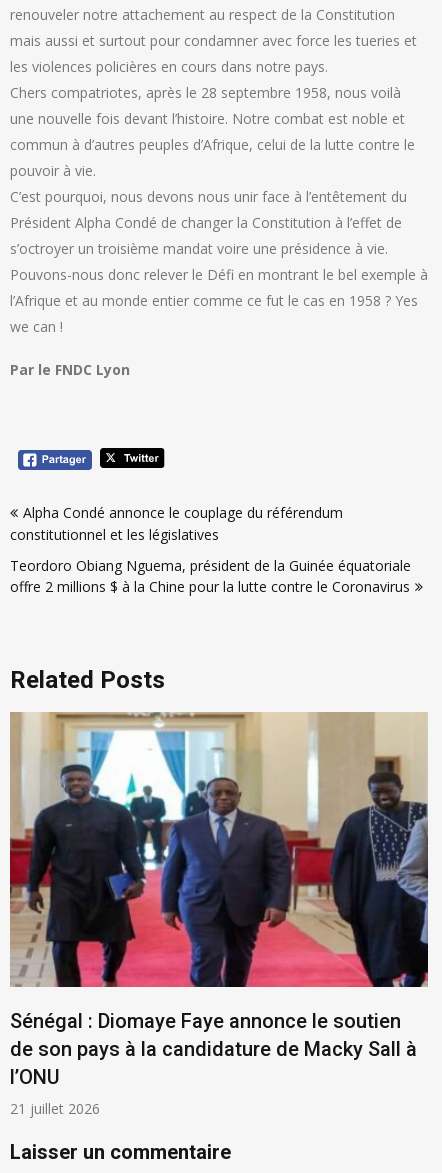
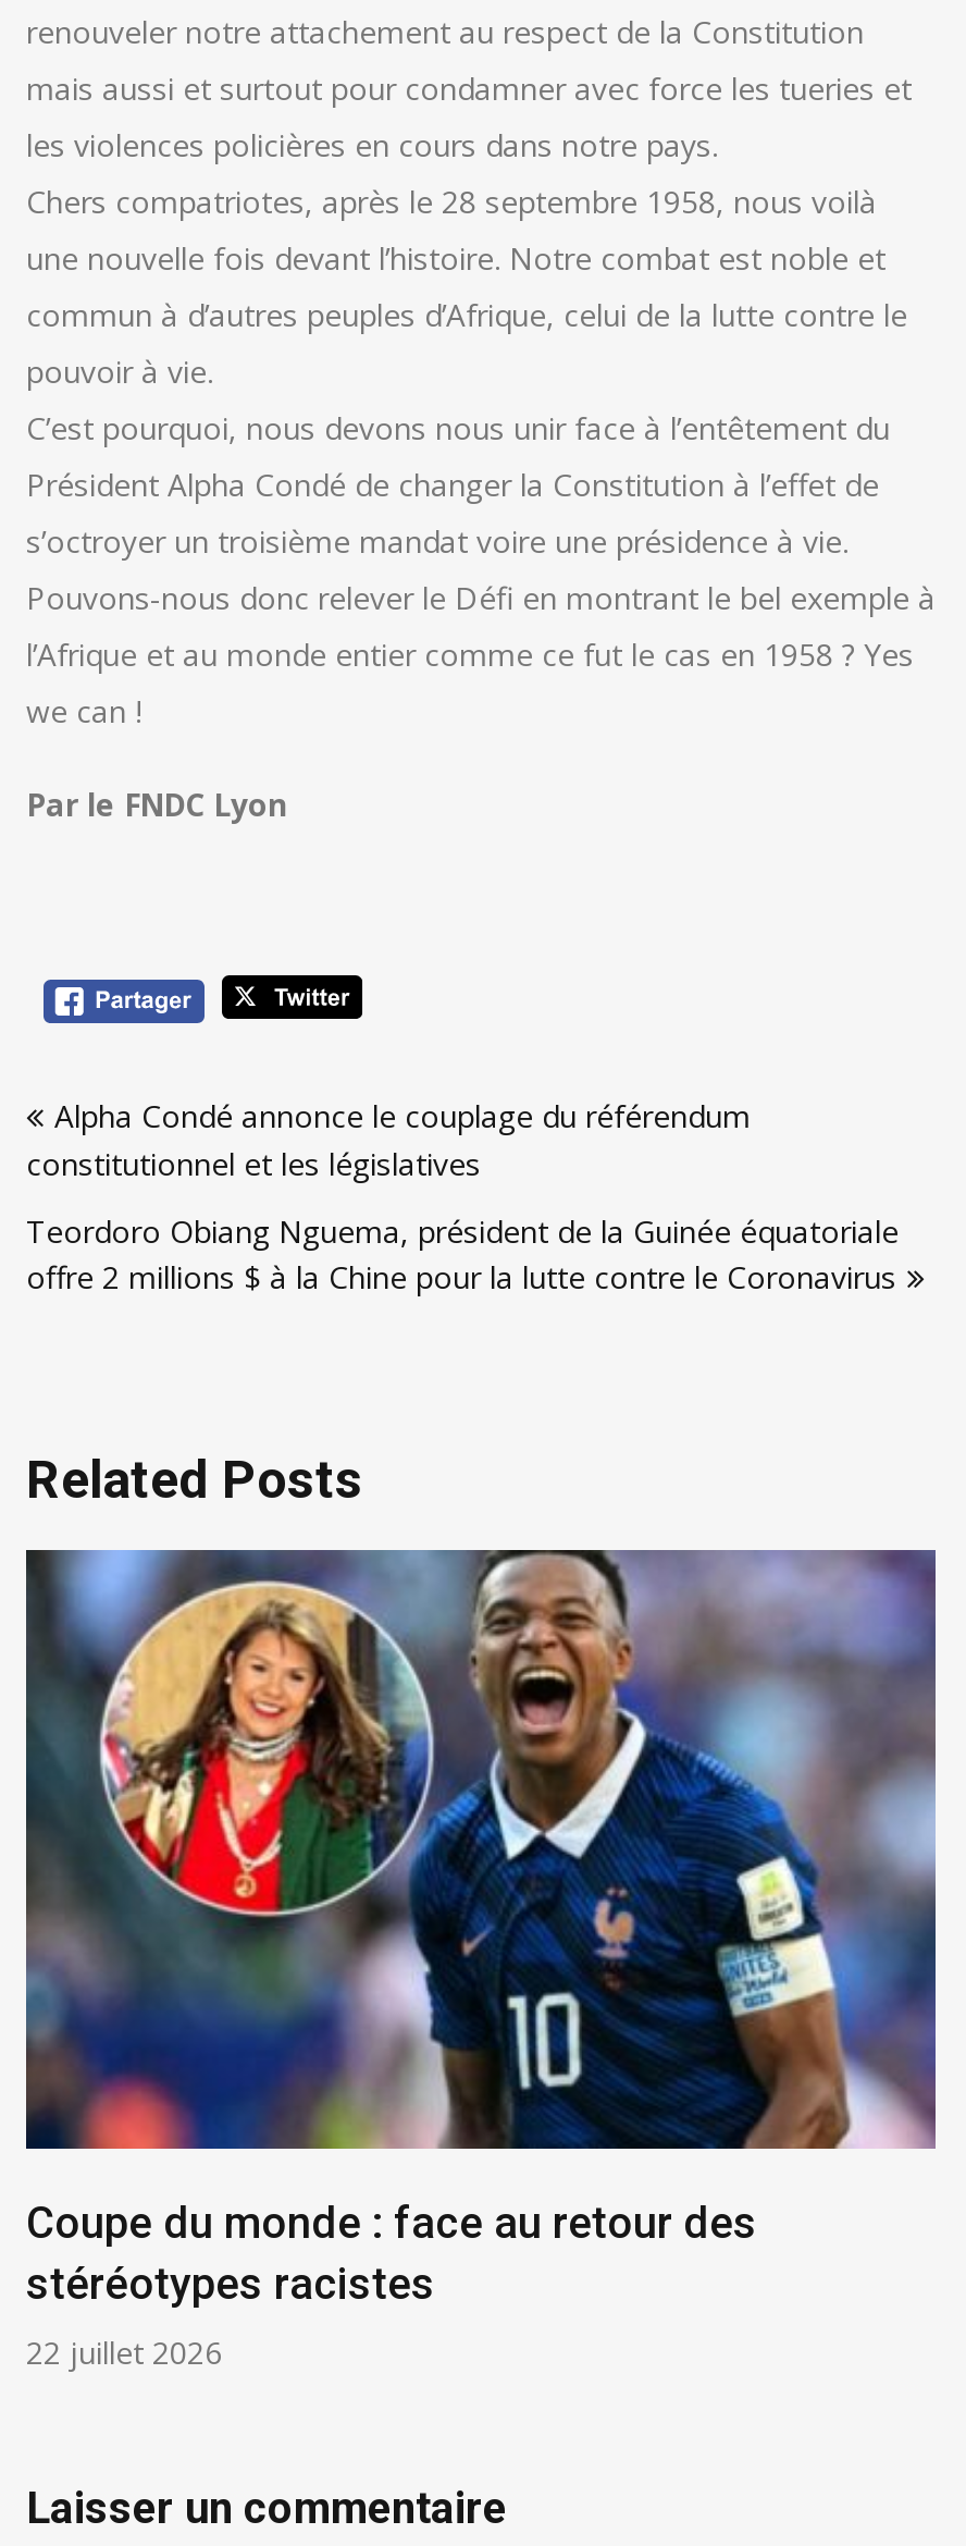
[9,711,429,1118] [image] | Sénégal : Diomaye Faye annonce le soutien | de son pays à la candidature de Macky Sall à | l’ONU | 21 juillet 2026 -> [24,1548,938,2373] [image] | Coupe du monde : face au retour des | stéréotypes racistes | 22 juillet 2026

